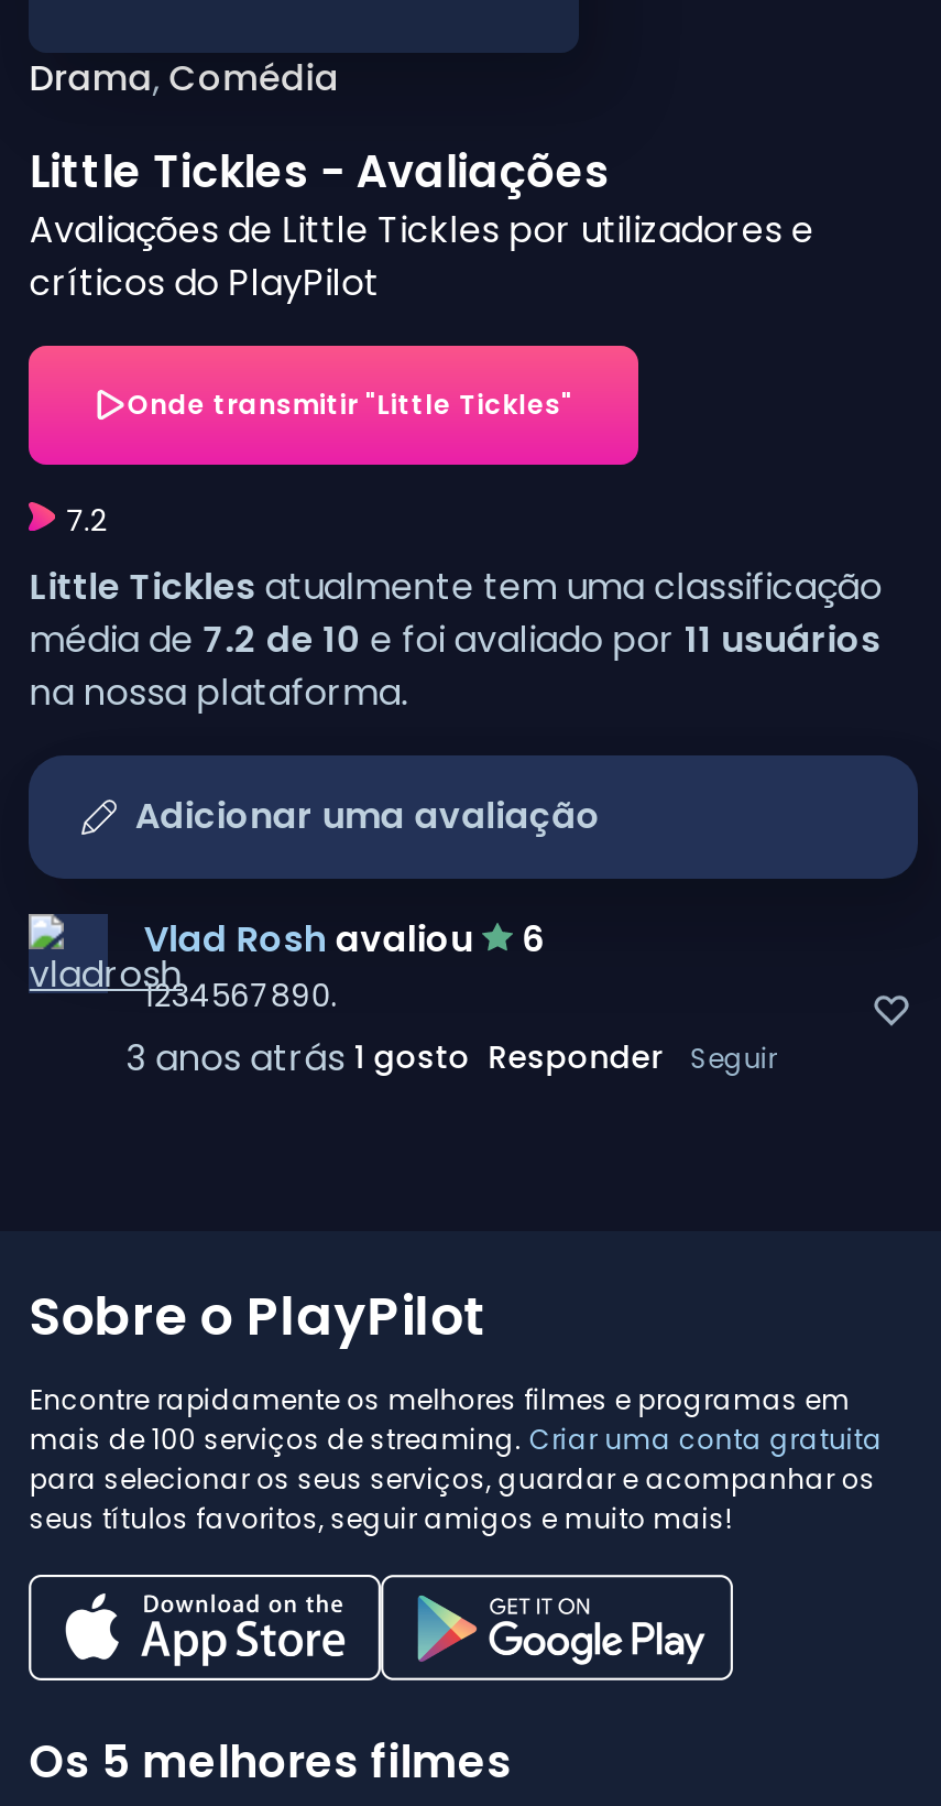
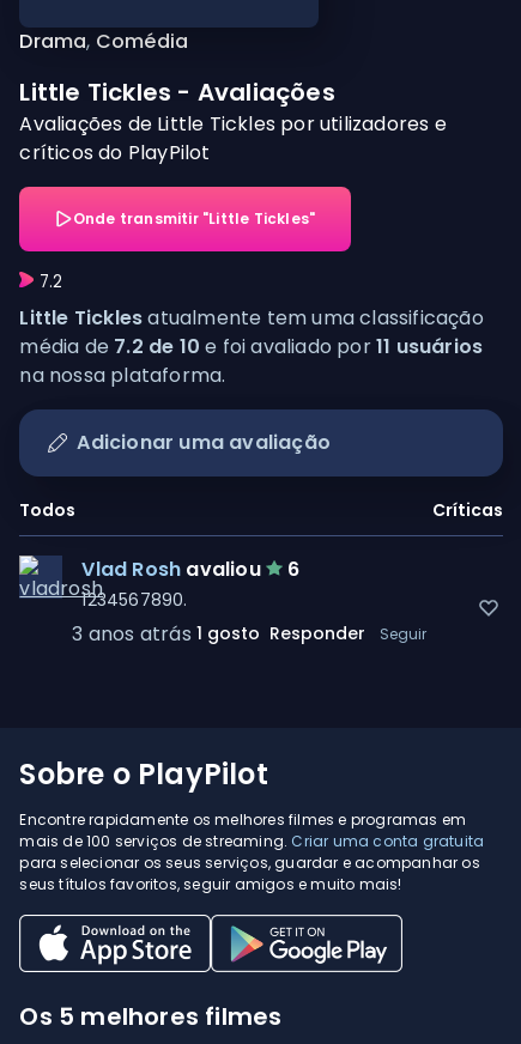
none -> [20,498,503,522] Todos | Críticas

